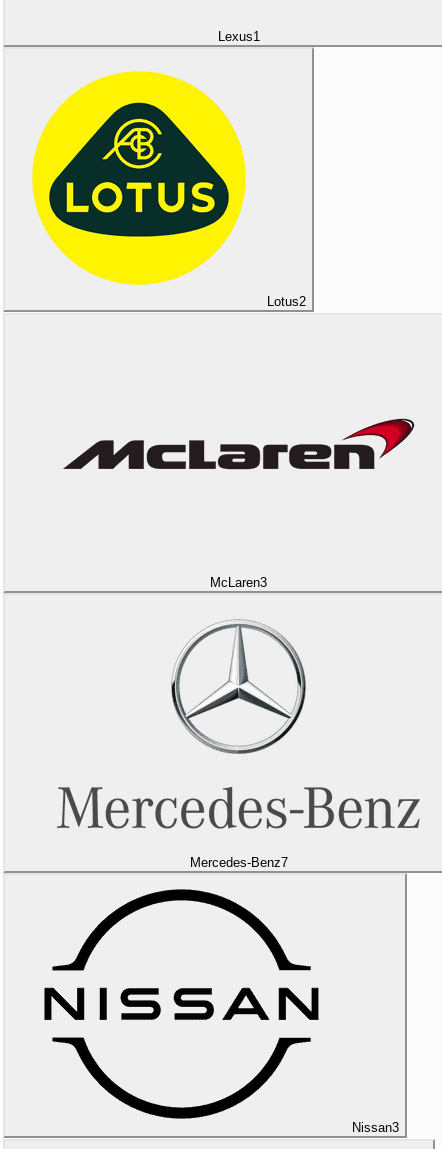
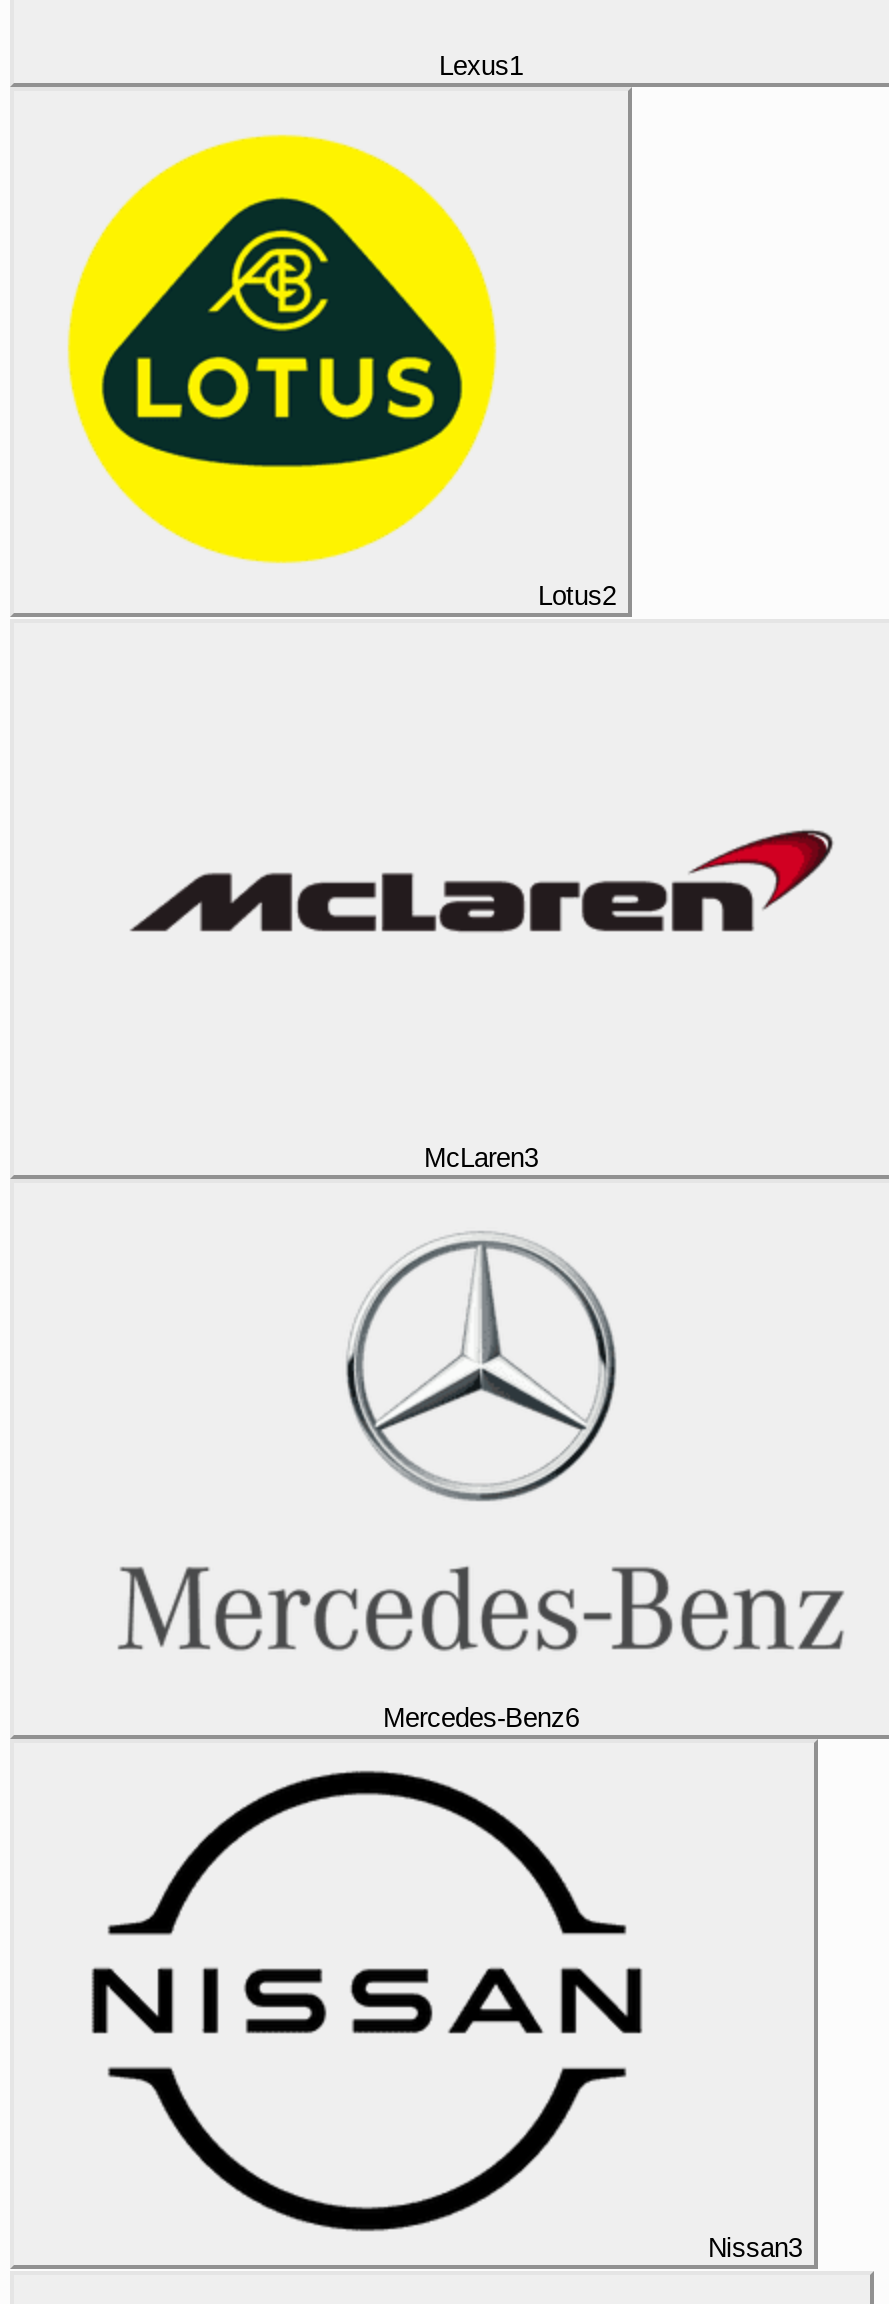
[189,855,287,870] Mercedes-Benz7 -> [383,1703,579,1733] Mercedes-Benz6

